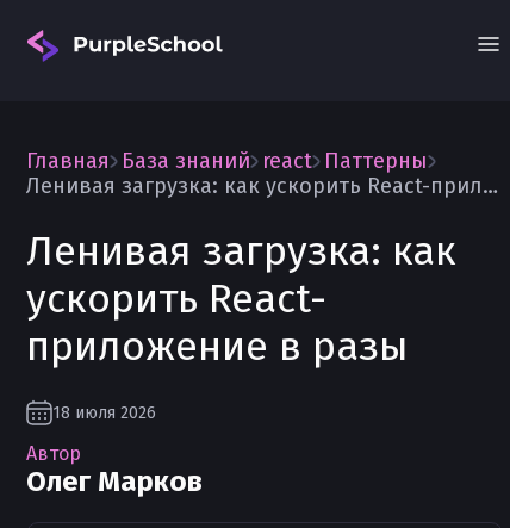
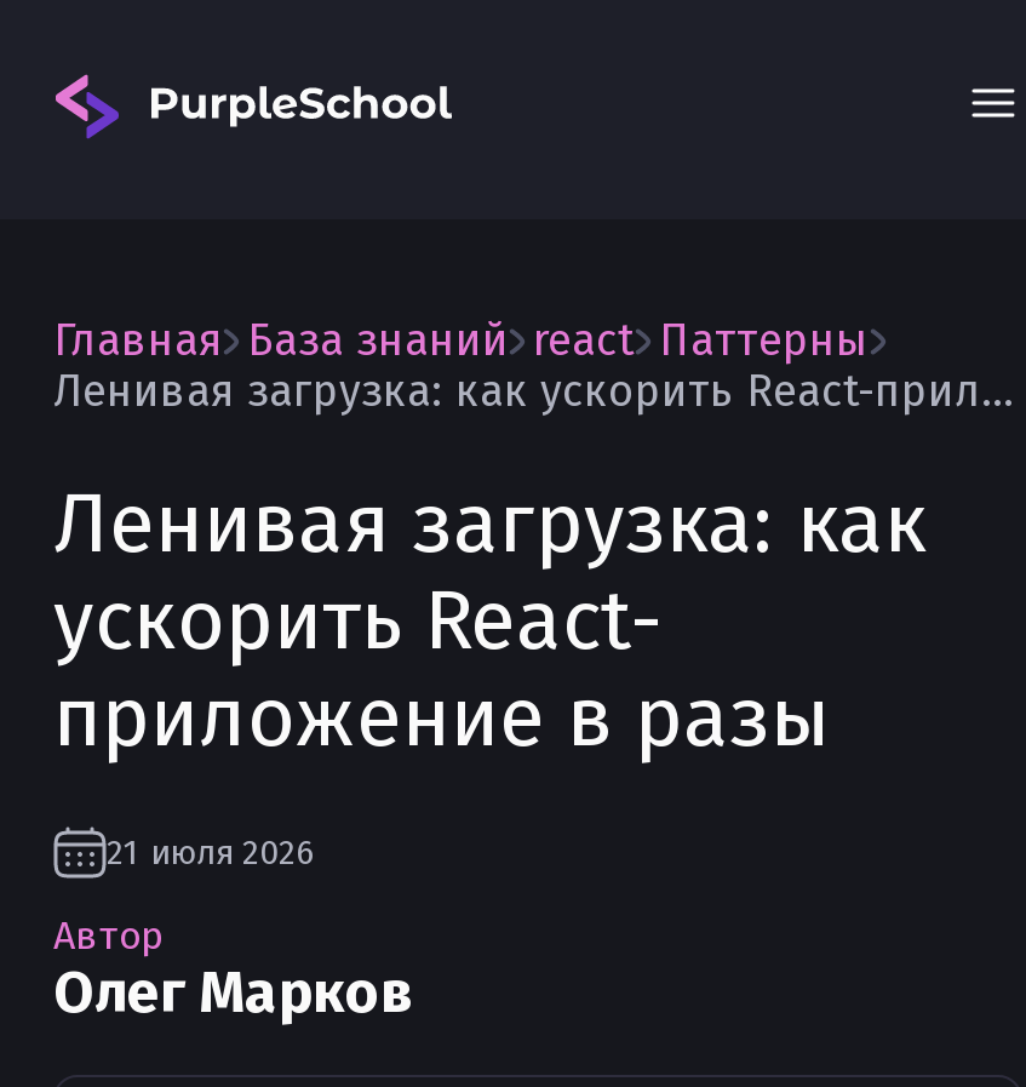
[52,402,156,423] 18 июля 2026 -> [107,831,315,873] 21 июля 2026

